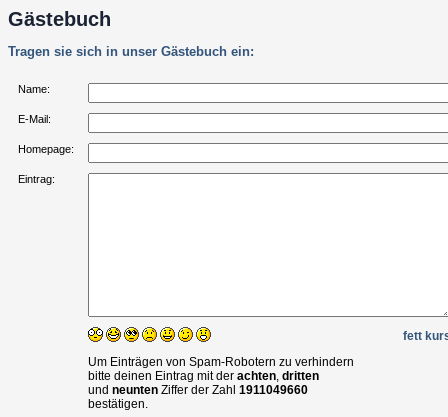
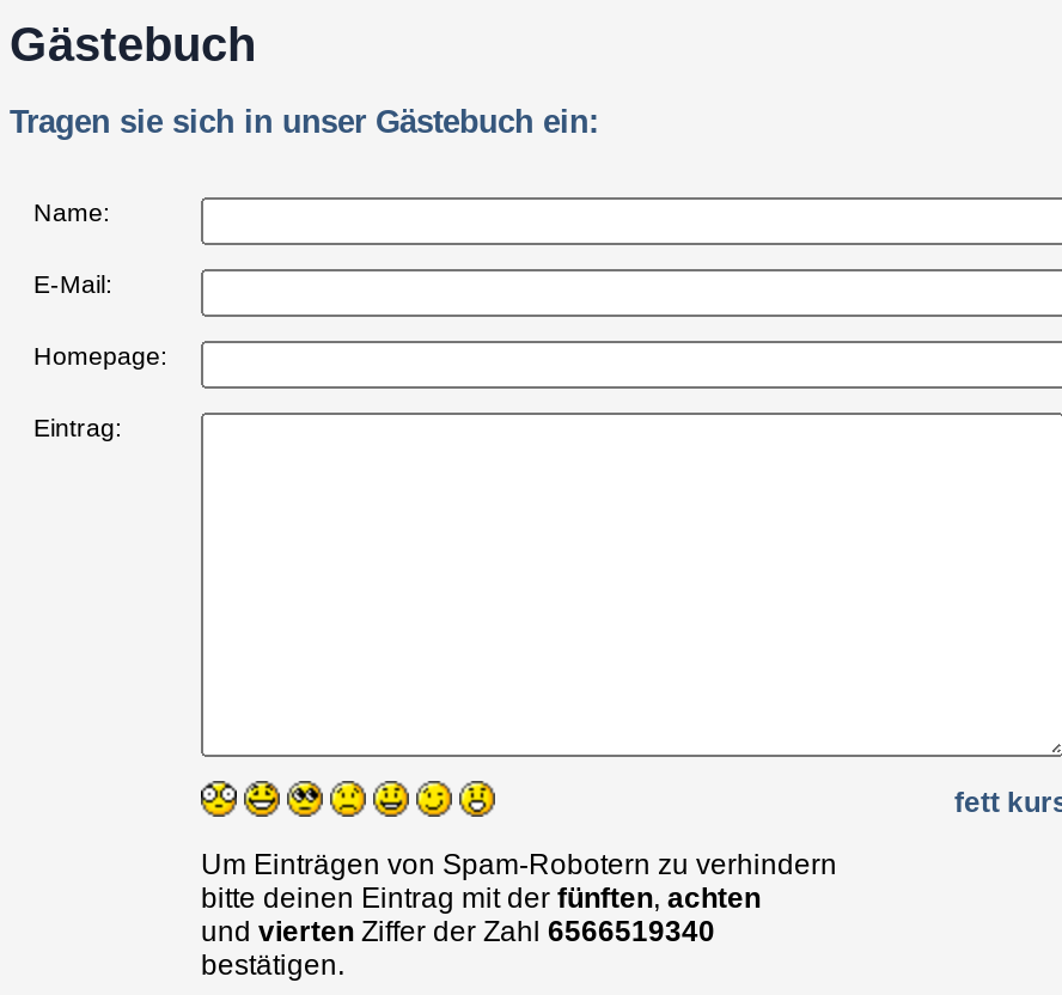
[88,369,319,383] bitte deinen Eintrag mit der achten, dritten -> [201,881,761,914] bitte deinen Eintrag mit der fünften, achten
[88,383,308,397] und neunten Ziffer der Zahl 1911049660 -> [201,914,715,948] und vierten Ziffer der Zahl 6566519340

